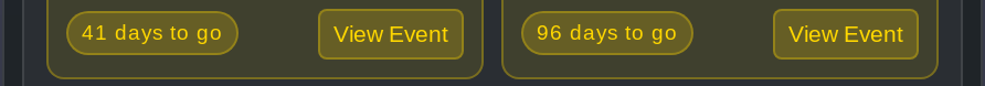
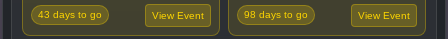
[82,20,223,44] 41 days to go -> [38,9,102,20] 43 days to go
[537,20,678,44] 96 days to go -> [244,9,308,20] 98 days to go

